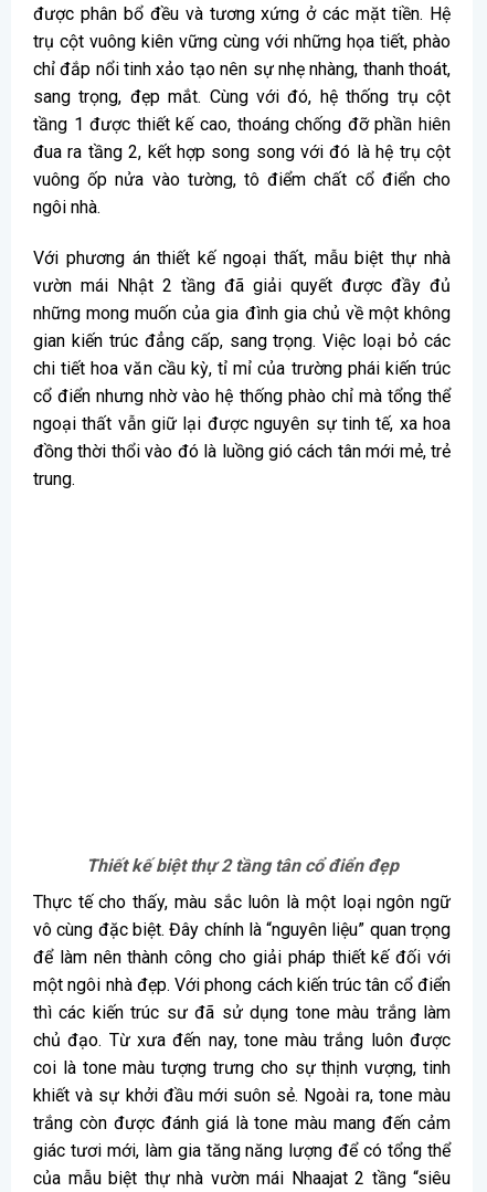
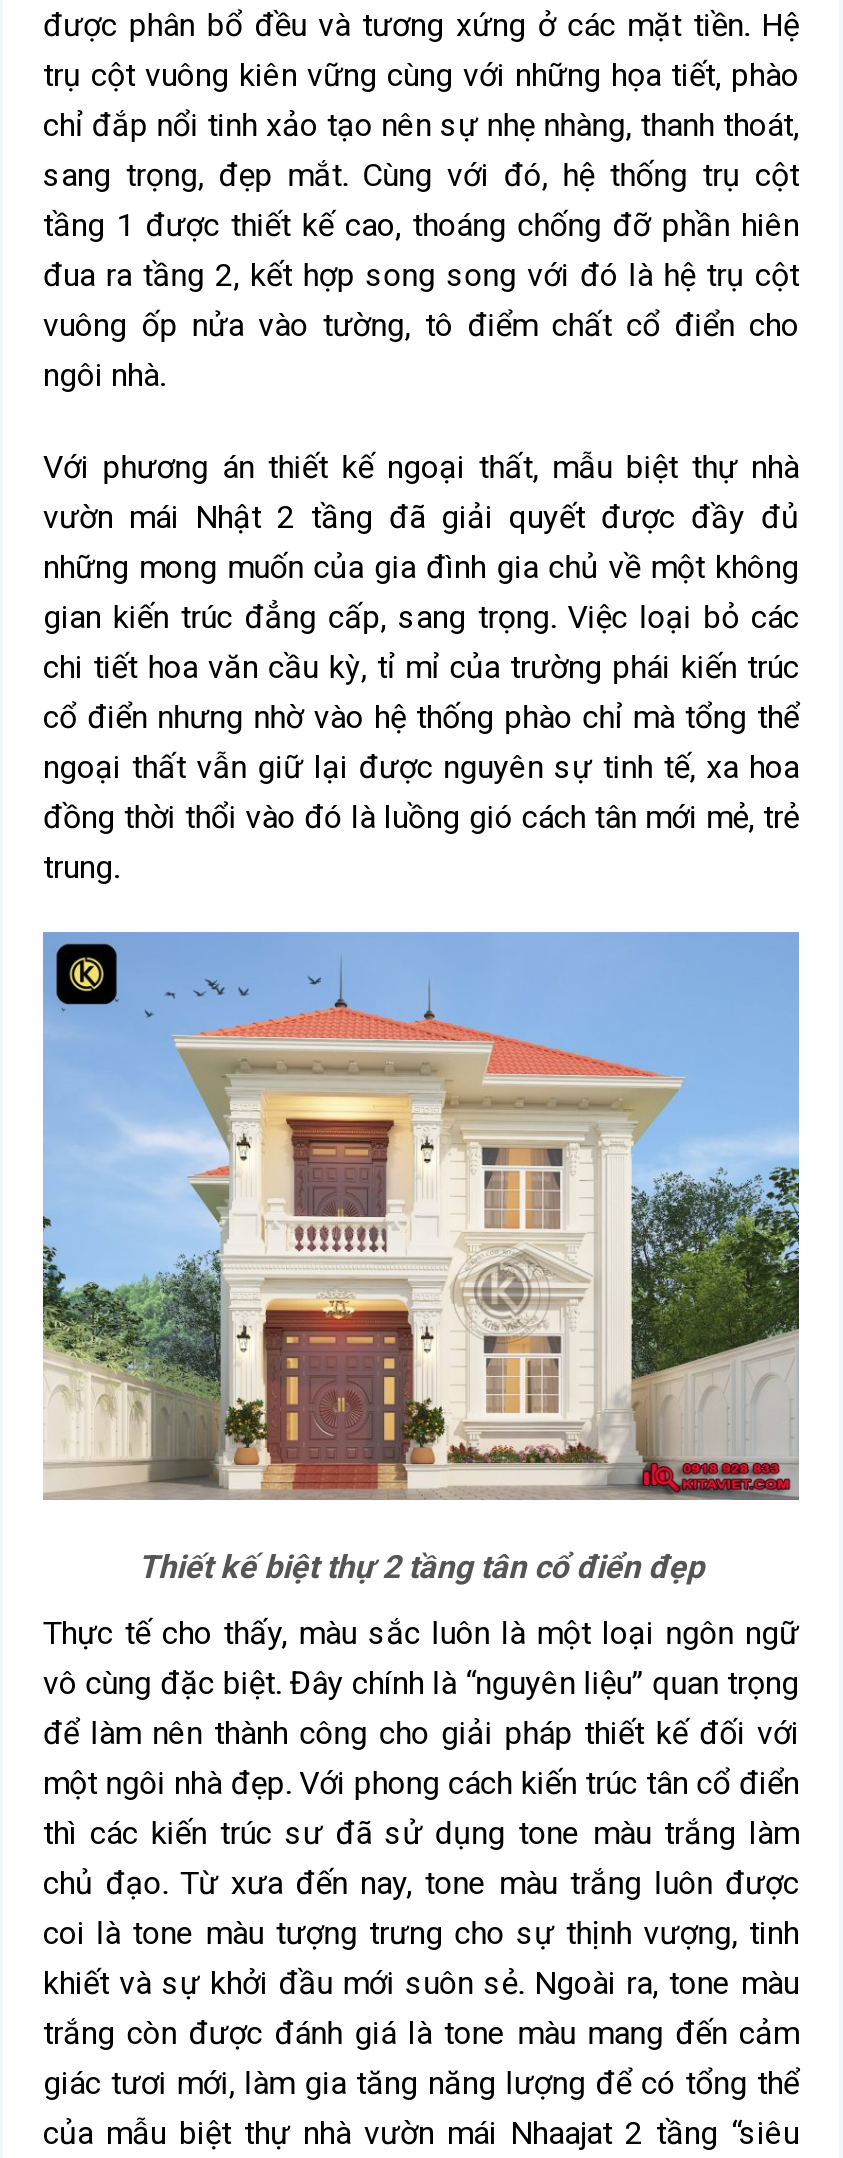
none -> [41,930,801,1502] [image]

